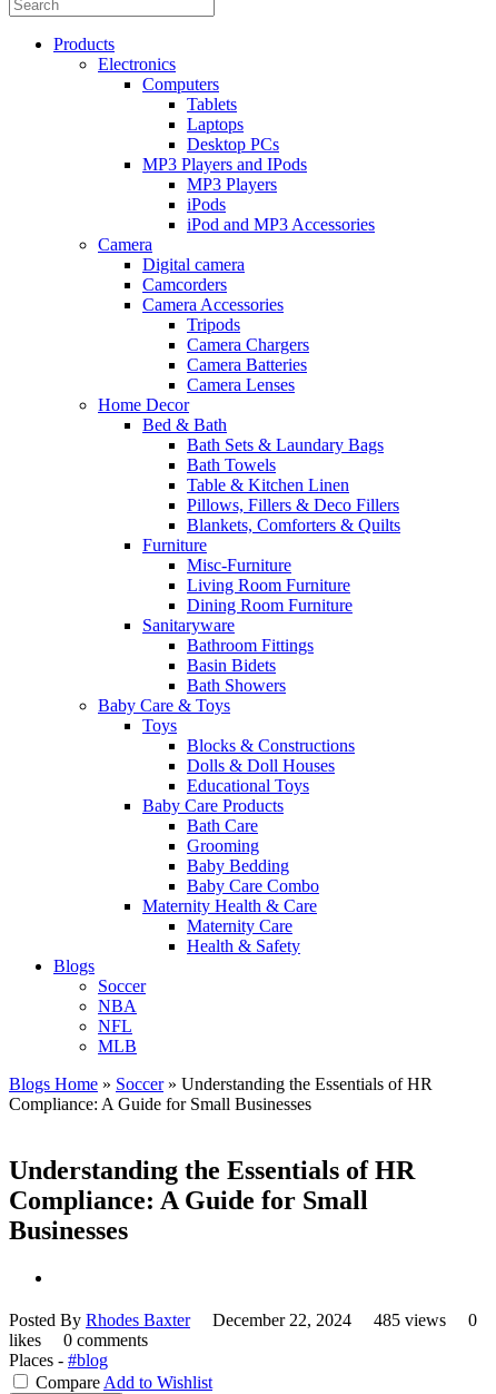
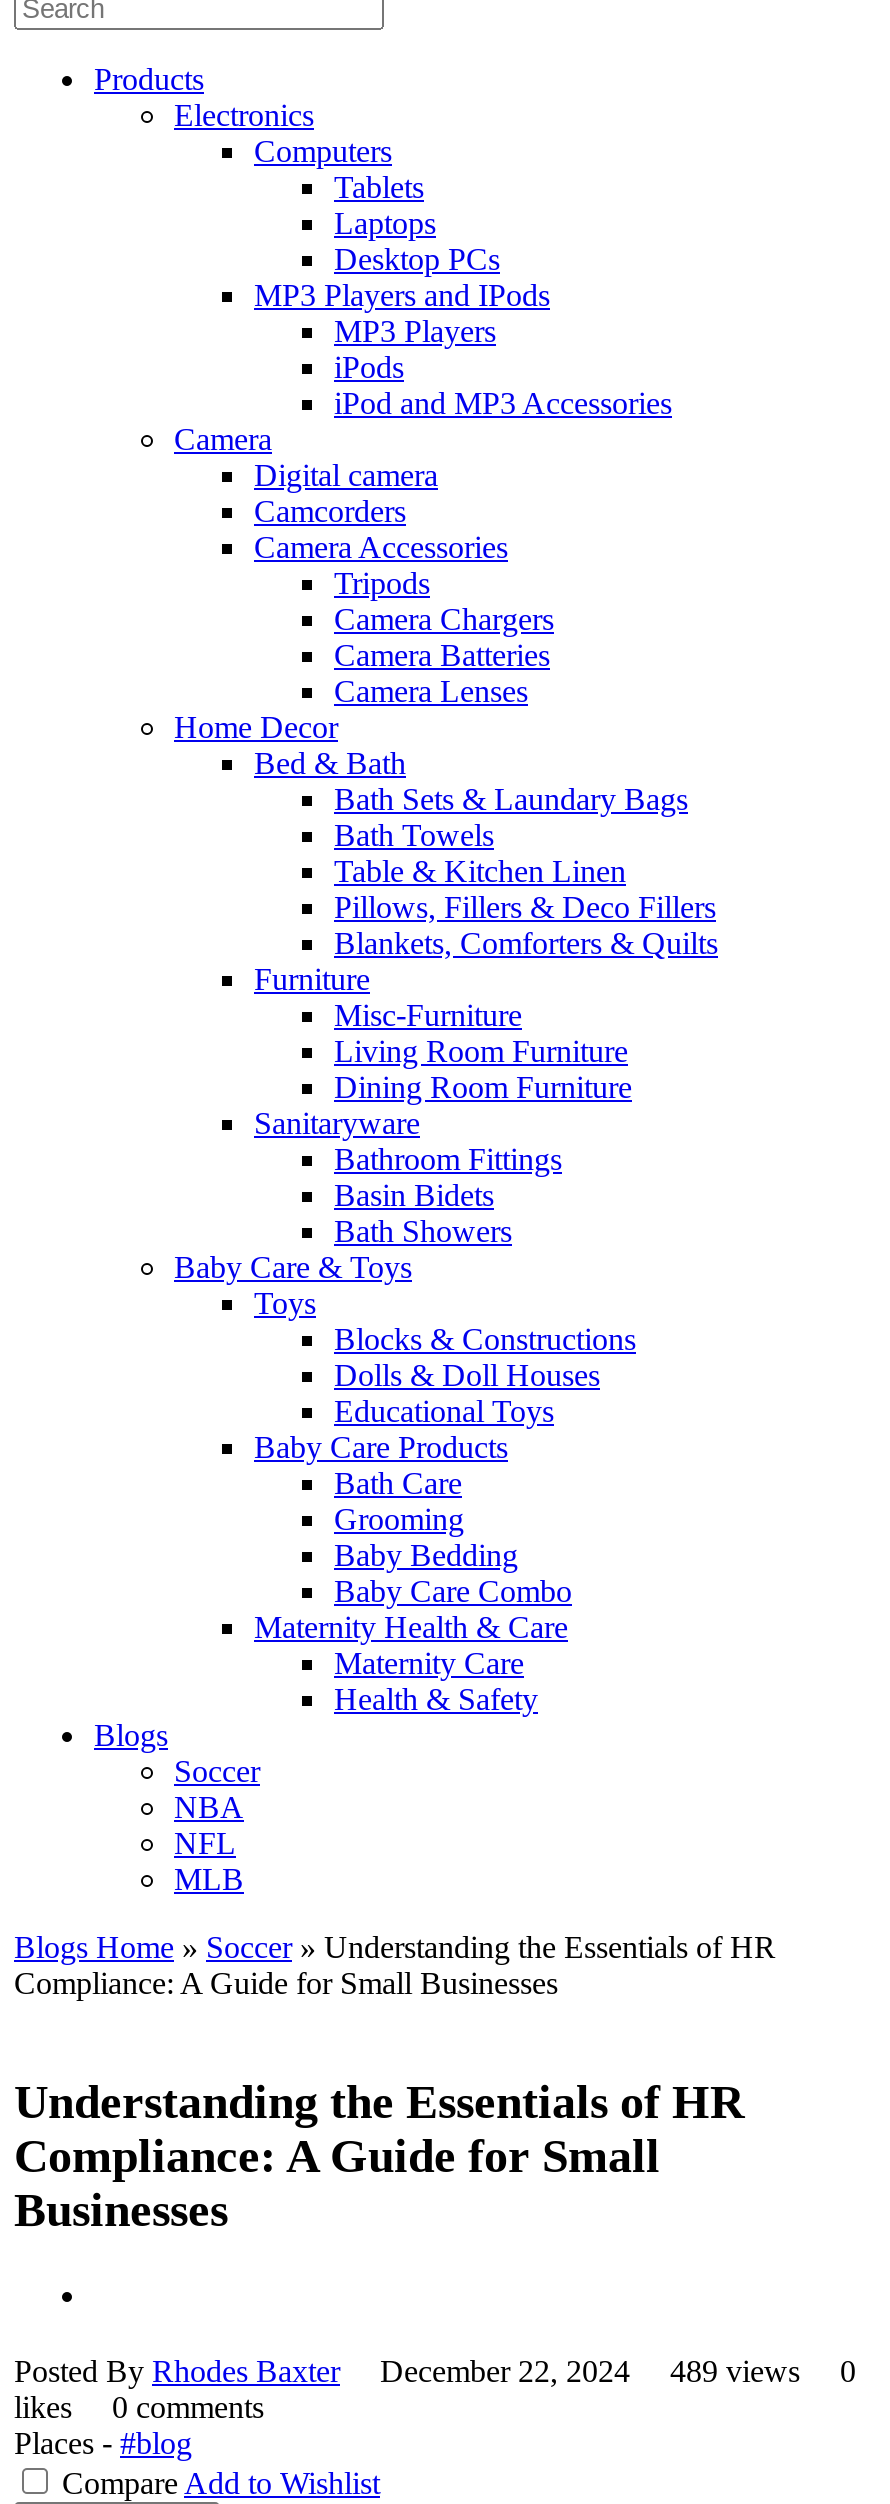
[9,1311,477,1330] Posted By Rhodes Baxter December 22, 2024 485 views 0 -> [14,2354,856,2388] Posted By Rhodes Baxter December 22, 2024 489 views 0

